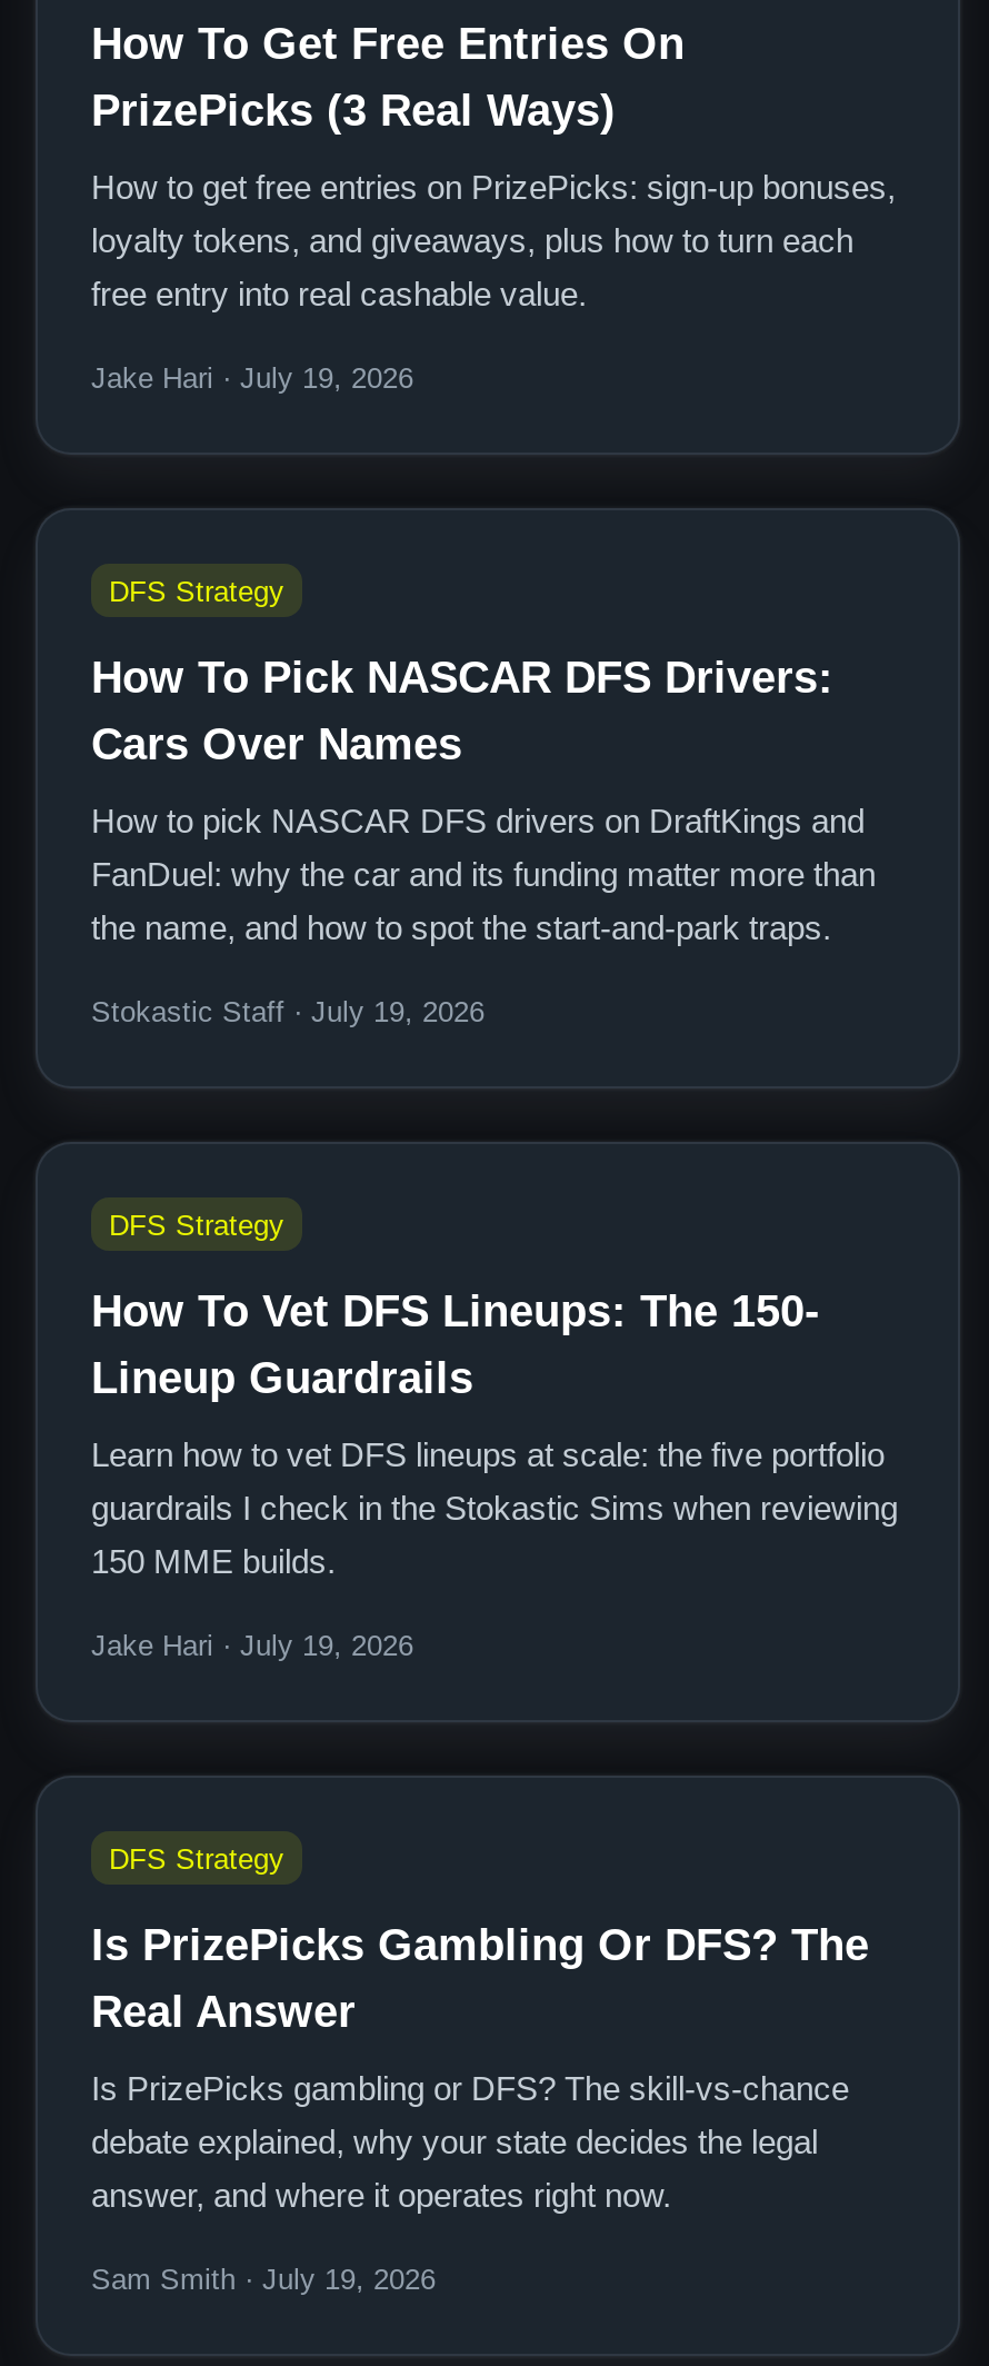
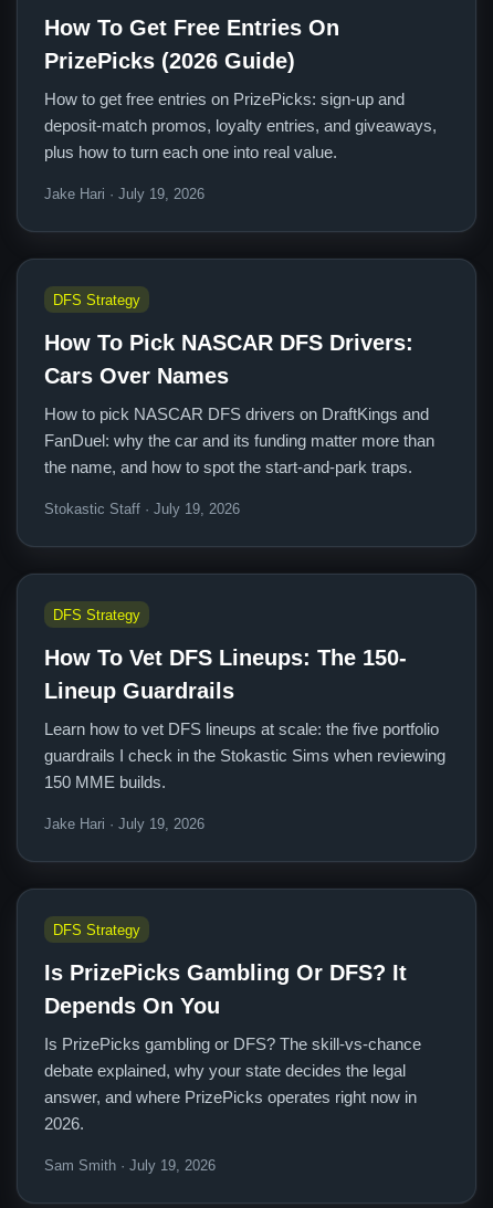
[91,86,616,135] PrizePicks (3 Real Ways) -> [44,49,295,73] PrizePicks (2026 Guide)
[91,168,896,312] How to get free entries on PrizePicks: sign-up bonuses, | loyalty tokens, and giveaways, plus how to turn each | free entry into real cashable value. -> [44,90,437,161] How to get free entries on PrizePicks: sign-up and | deposit-match promos, loyalty entries, and giveaways, | plus how to turn each one into real value.
[91,1920,869,2036] Is PrizePicks Gambling Or DFS? The | Real Answer -> [44,960,407,1018] Is PrizePicks Gambling Or DFS? It | Depends On You
[91,2176,671,2214] answer, and where it operates right now. -> [44,1088,417,1133] answer, and where PrizePicks operates right now in | 2026.

